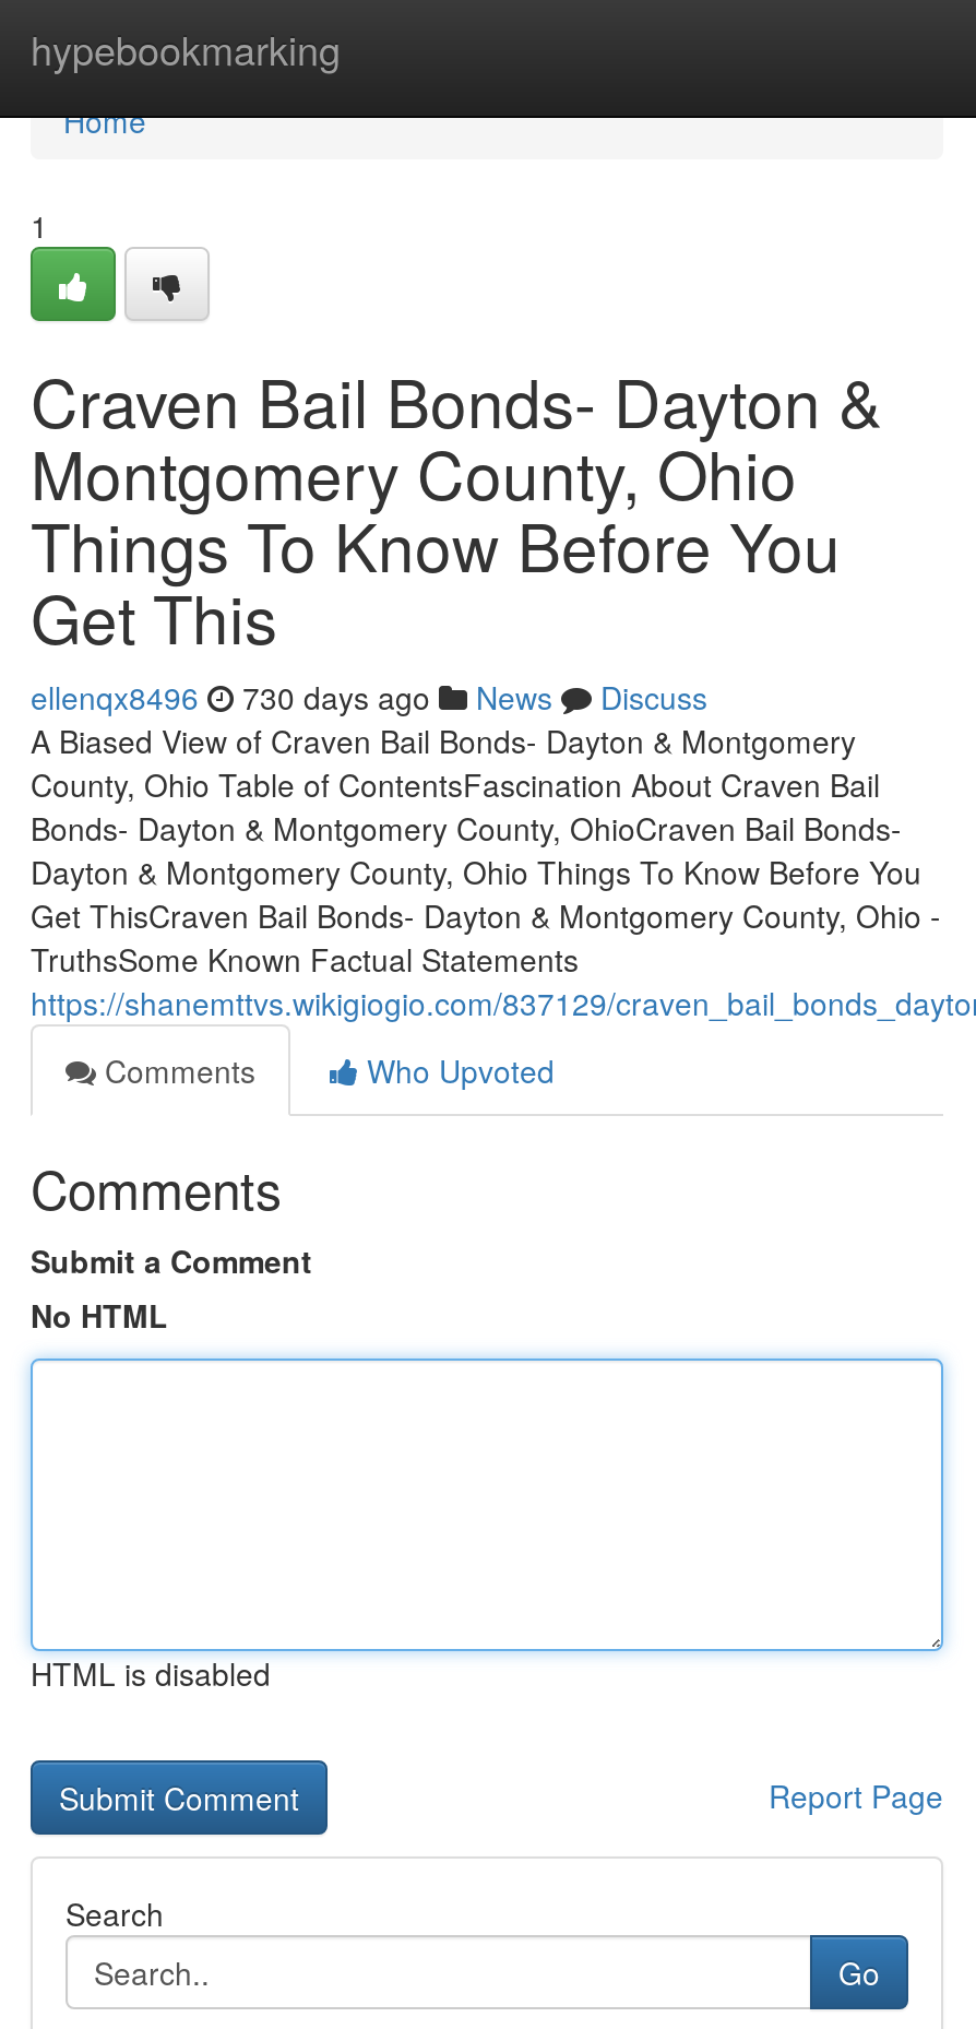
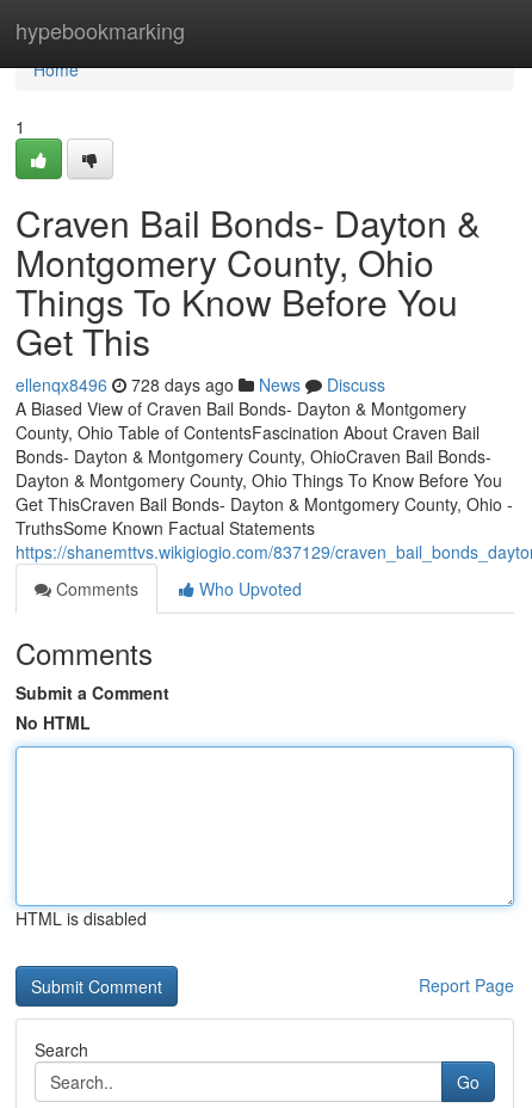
[31,675,707,719] ellenqx8496 730 days ago News Discuss -> [16,373,385,396] ellenqx8496 728 days ago News Discuss

